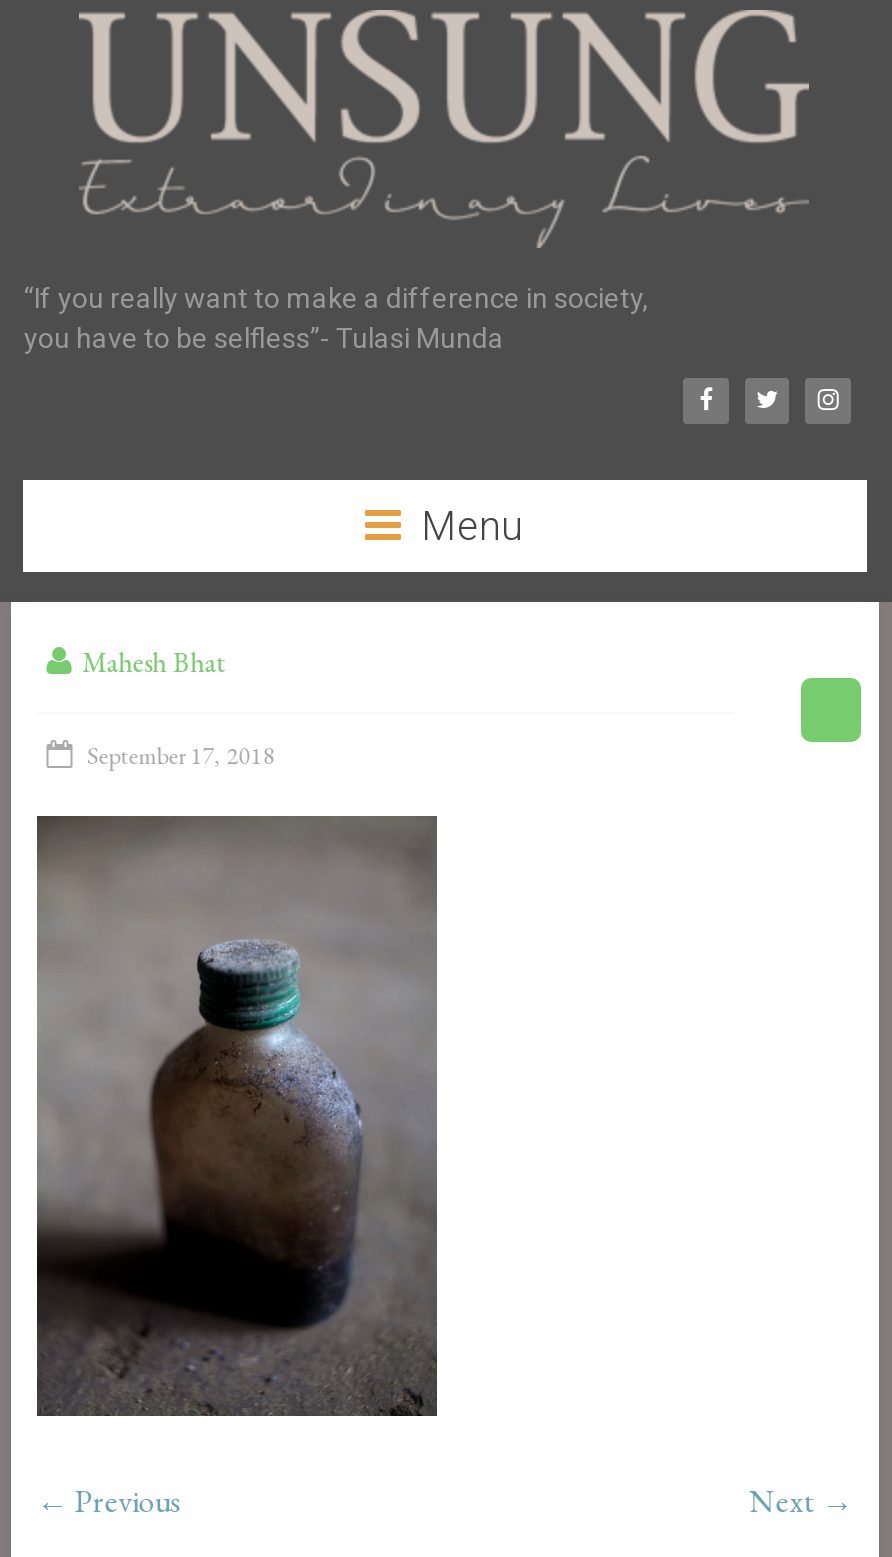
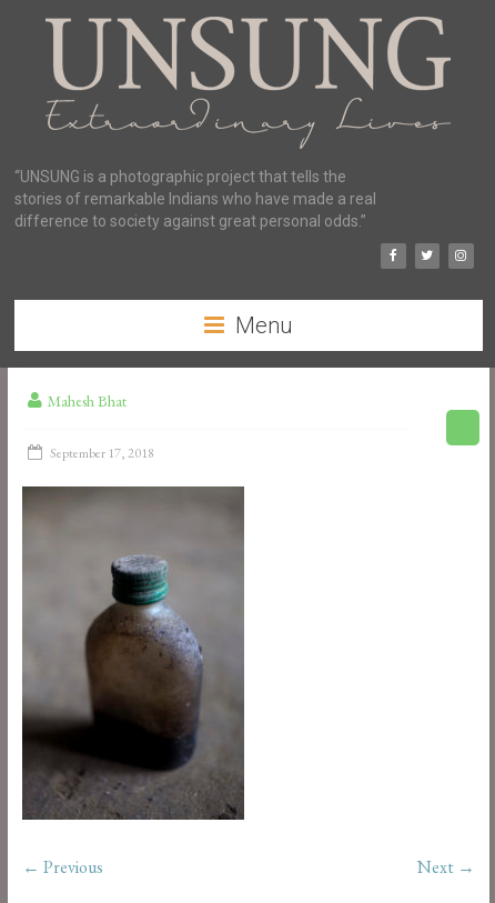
[24,282,648,354] “If you really want to make a difference in society, | you have to be selfless”- Tulasi Munda -> [15,168,377,230] “UNSUNG is a photographic project that tells the | stories of remarkable Indians who have made a real | difference to society against great personal odds.”

